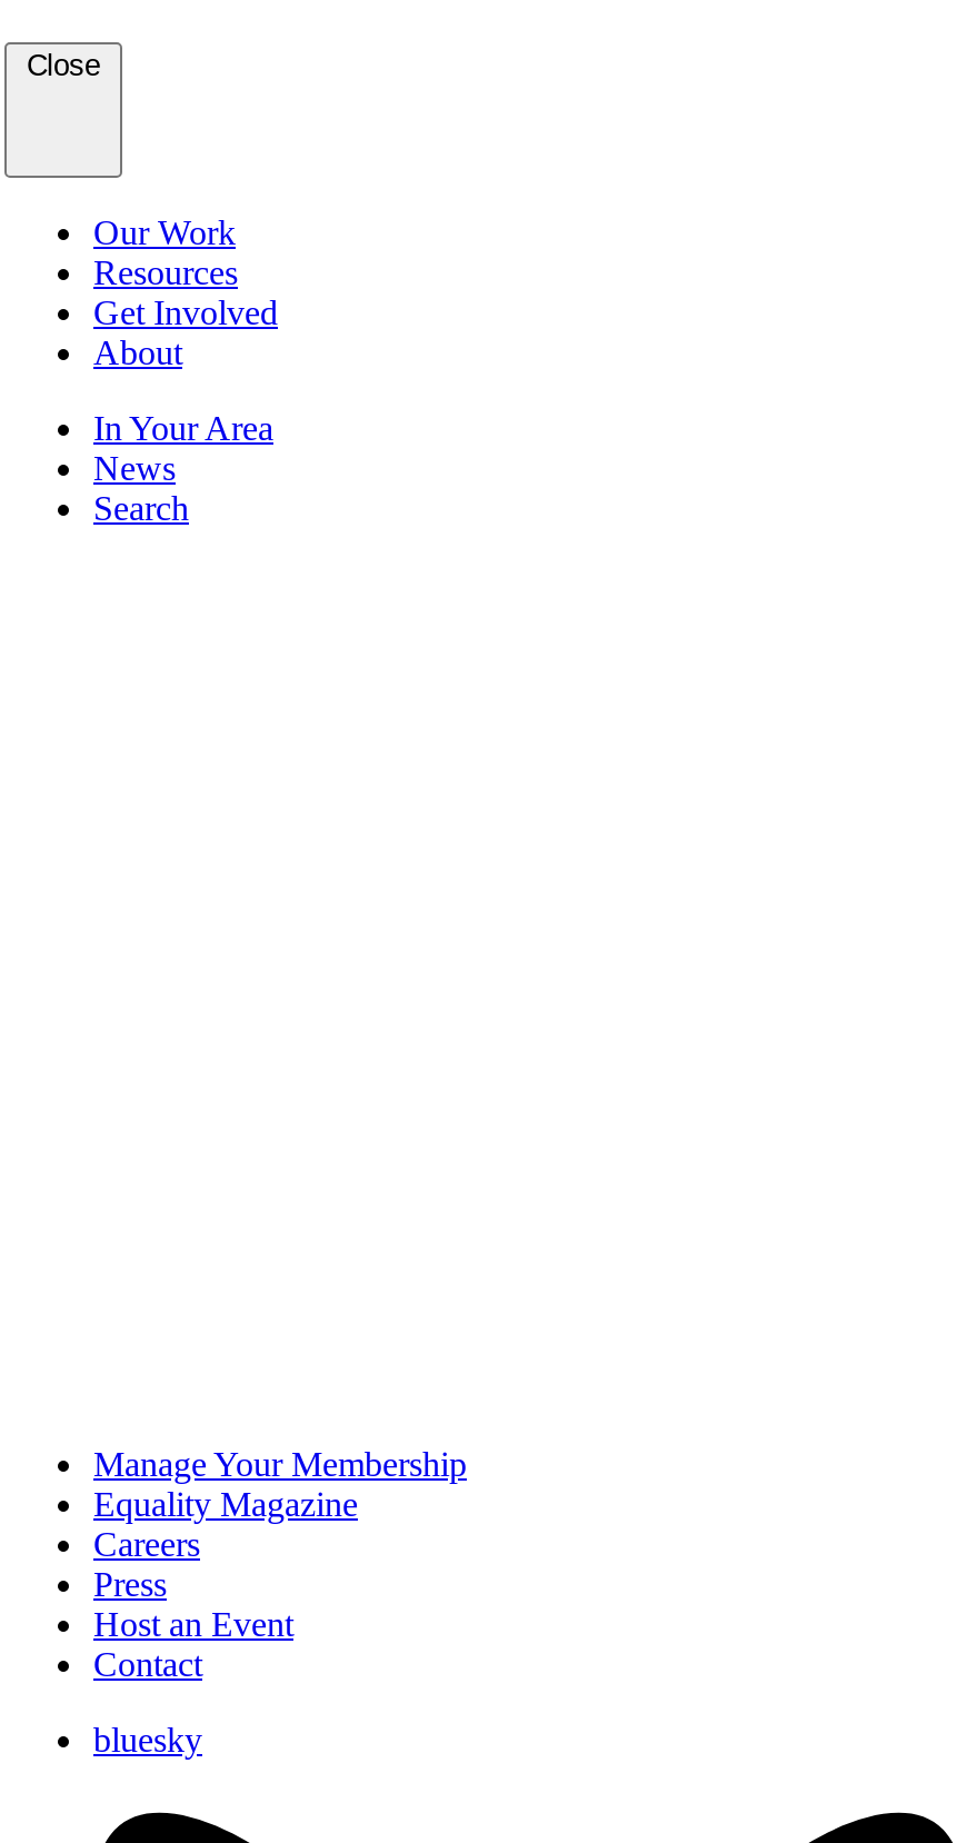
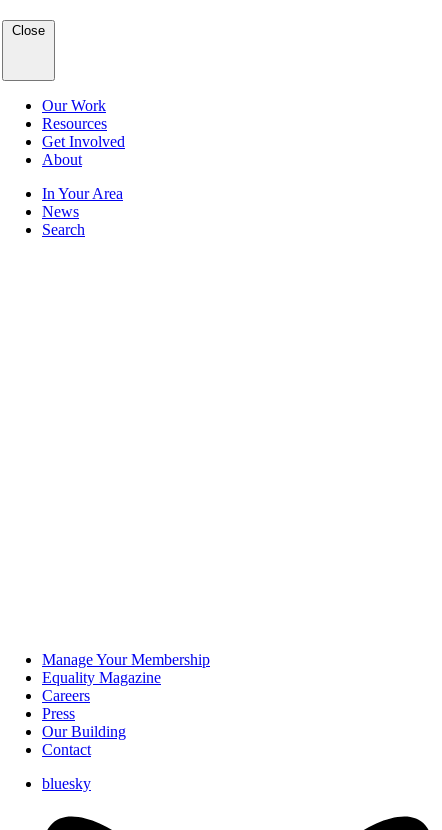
[93,1606,293,1644] Host an Event -> [42,723,126,740] Our Building

